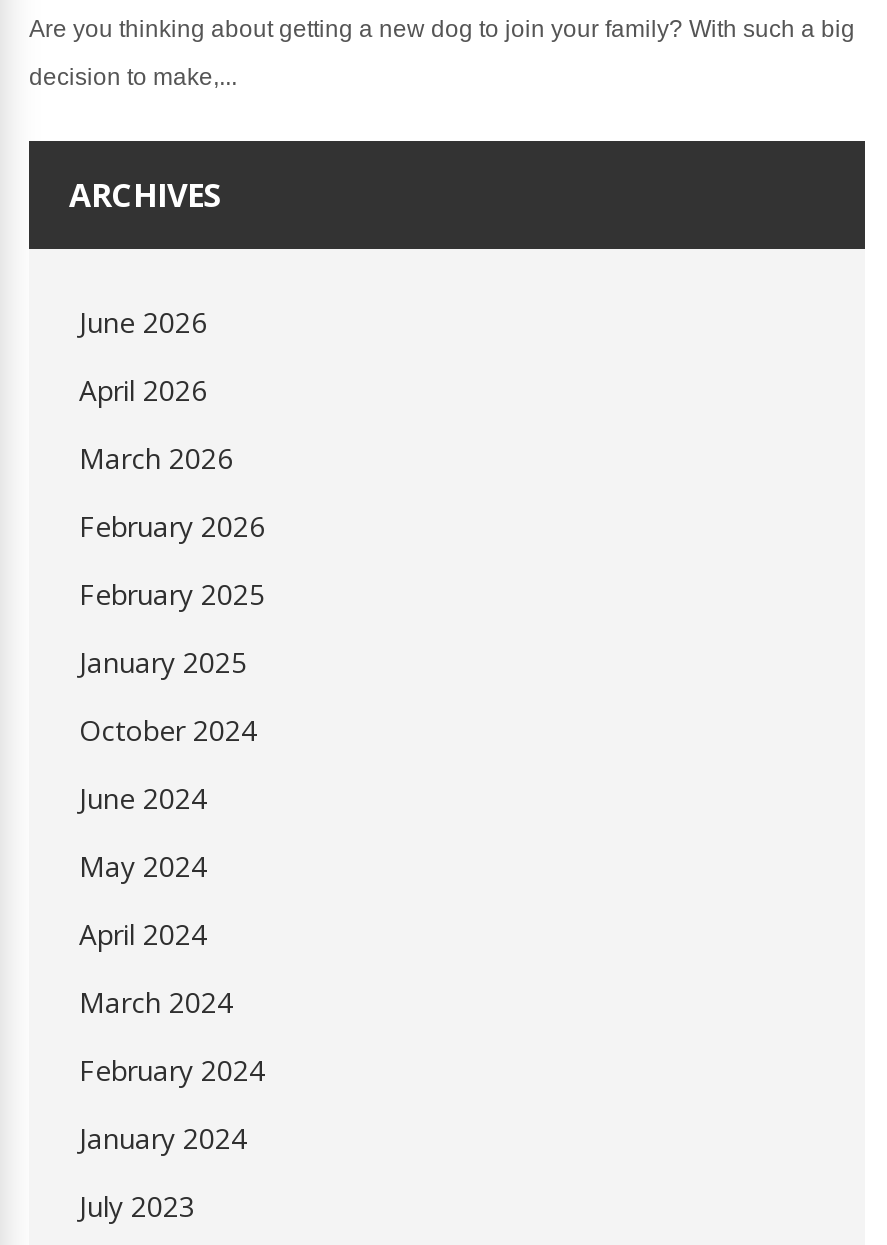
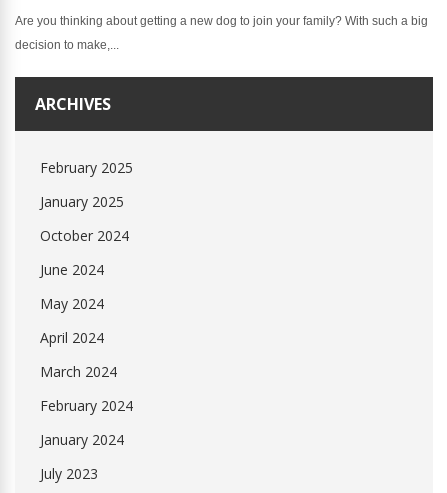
[79,302,265,544] June 2026 | April 2026 | March 2026 | February 2026 -> none

